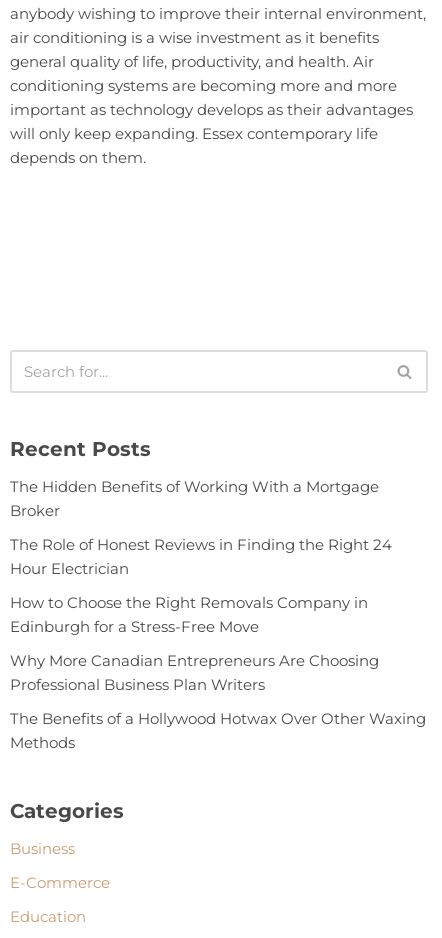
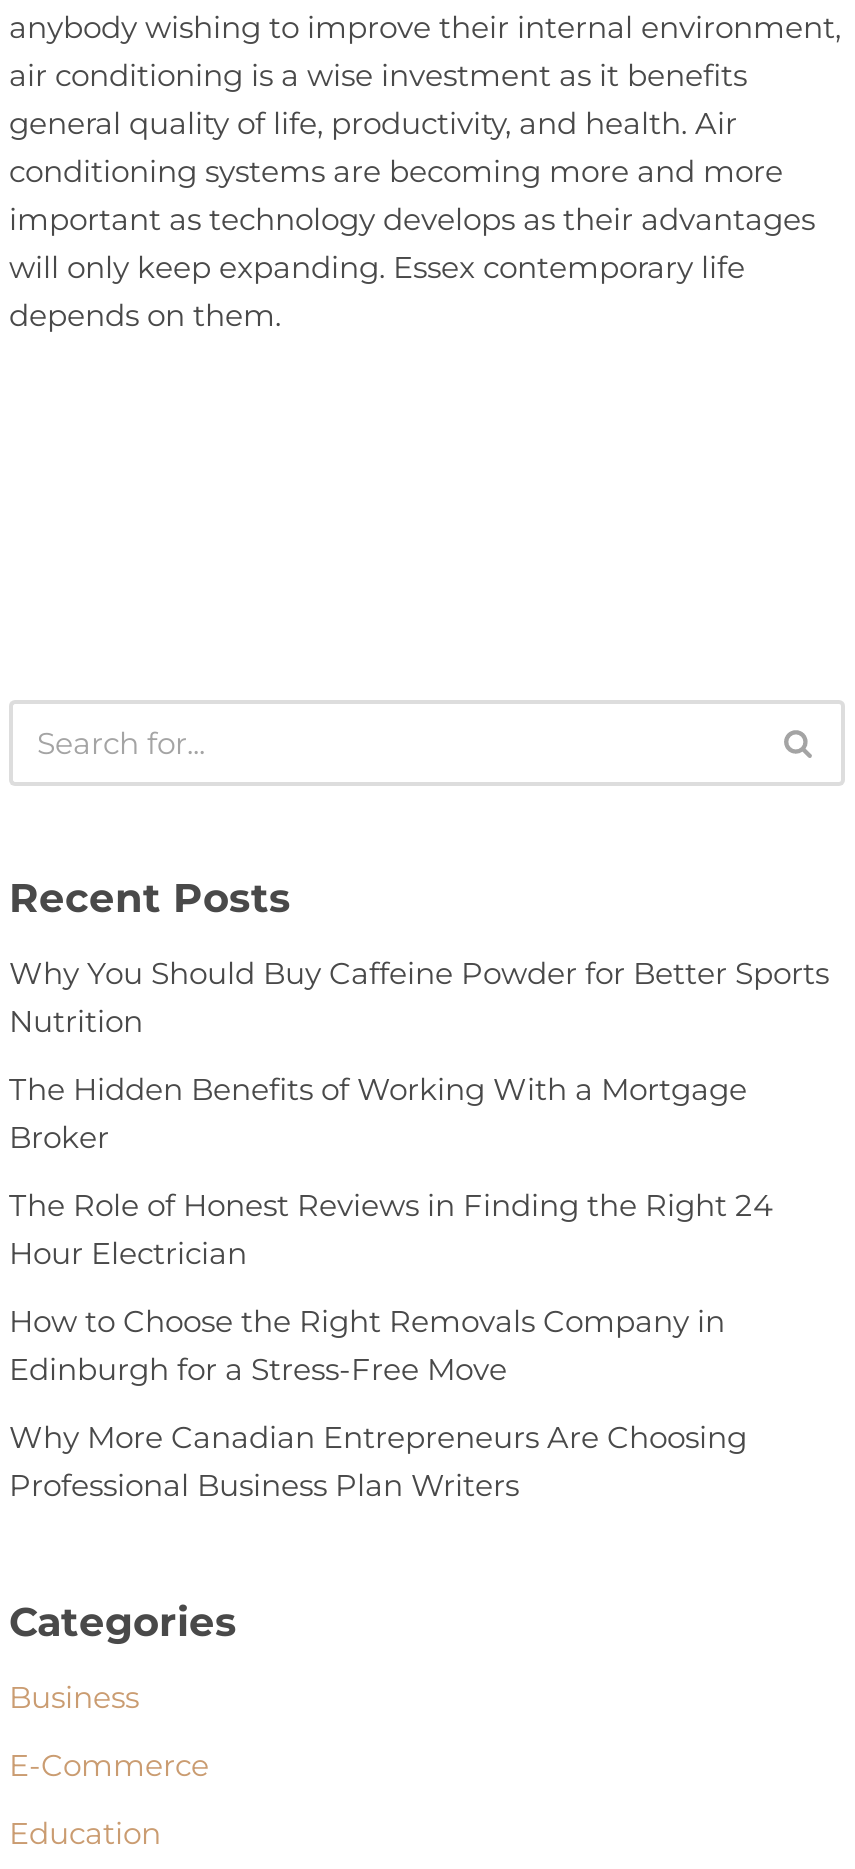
none -> [9,954,829,1040] Why You Should Buy Caffeine Powder for Better Sports | Nutrition
moved [10,477,392,694] -> [9,1070,773,1504]: The Hidden Benefits of Working With a Mortgage | Broker | The Role of Honest Reviews in Finding the Right 24 | Hour Electrician | How to Choose the Right Removals Company in | Edinburgh for a Stress-Free Move | Why More Canadian Entrepreneurs Are Choosing | Professional Business Plan Writers
[10,709,426,752] The Benefits of a Hollywood Hotwax Over Other Waxing | Methods -> none

